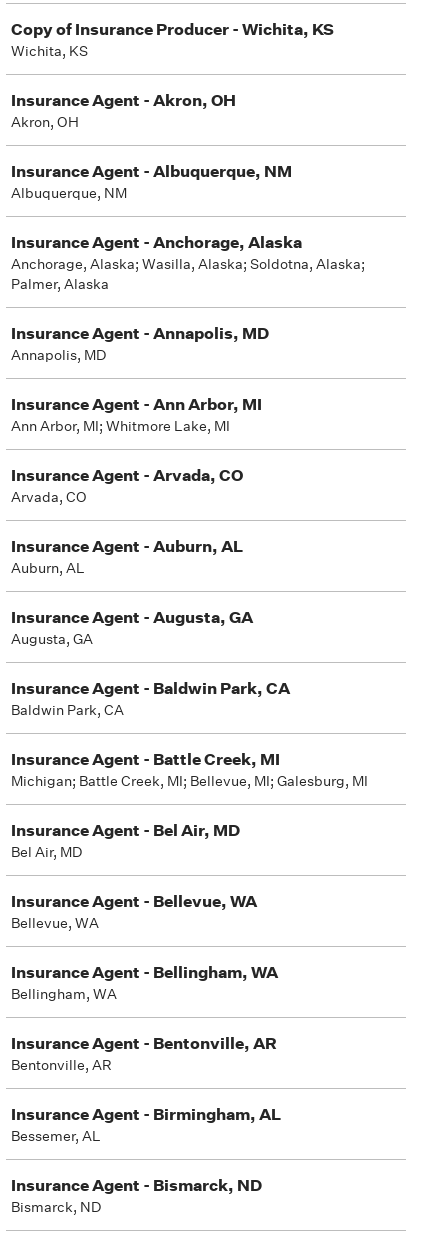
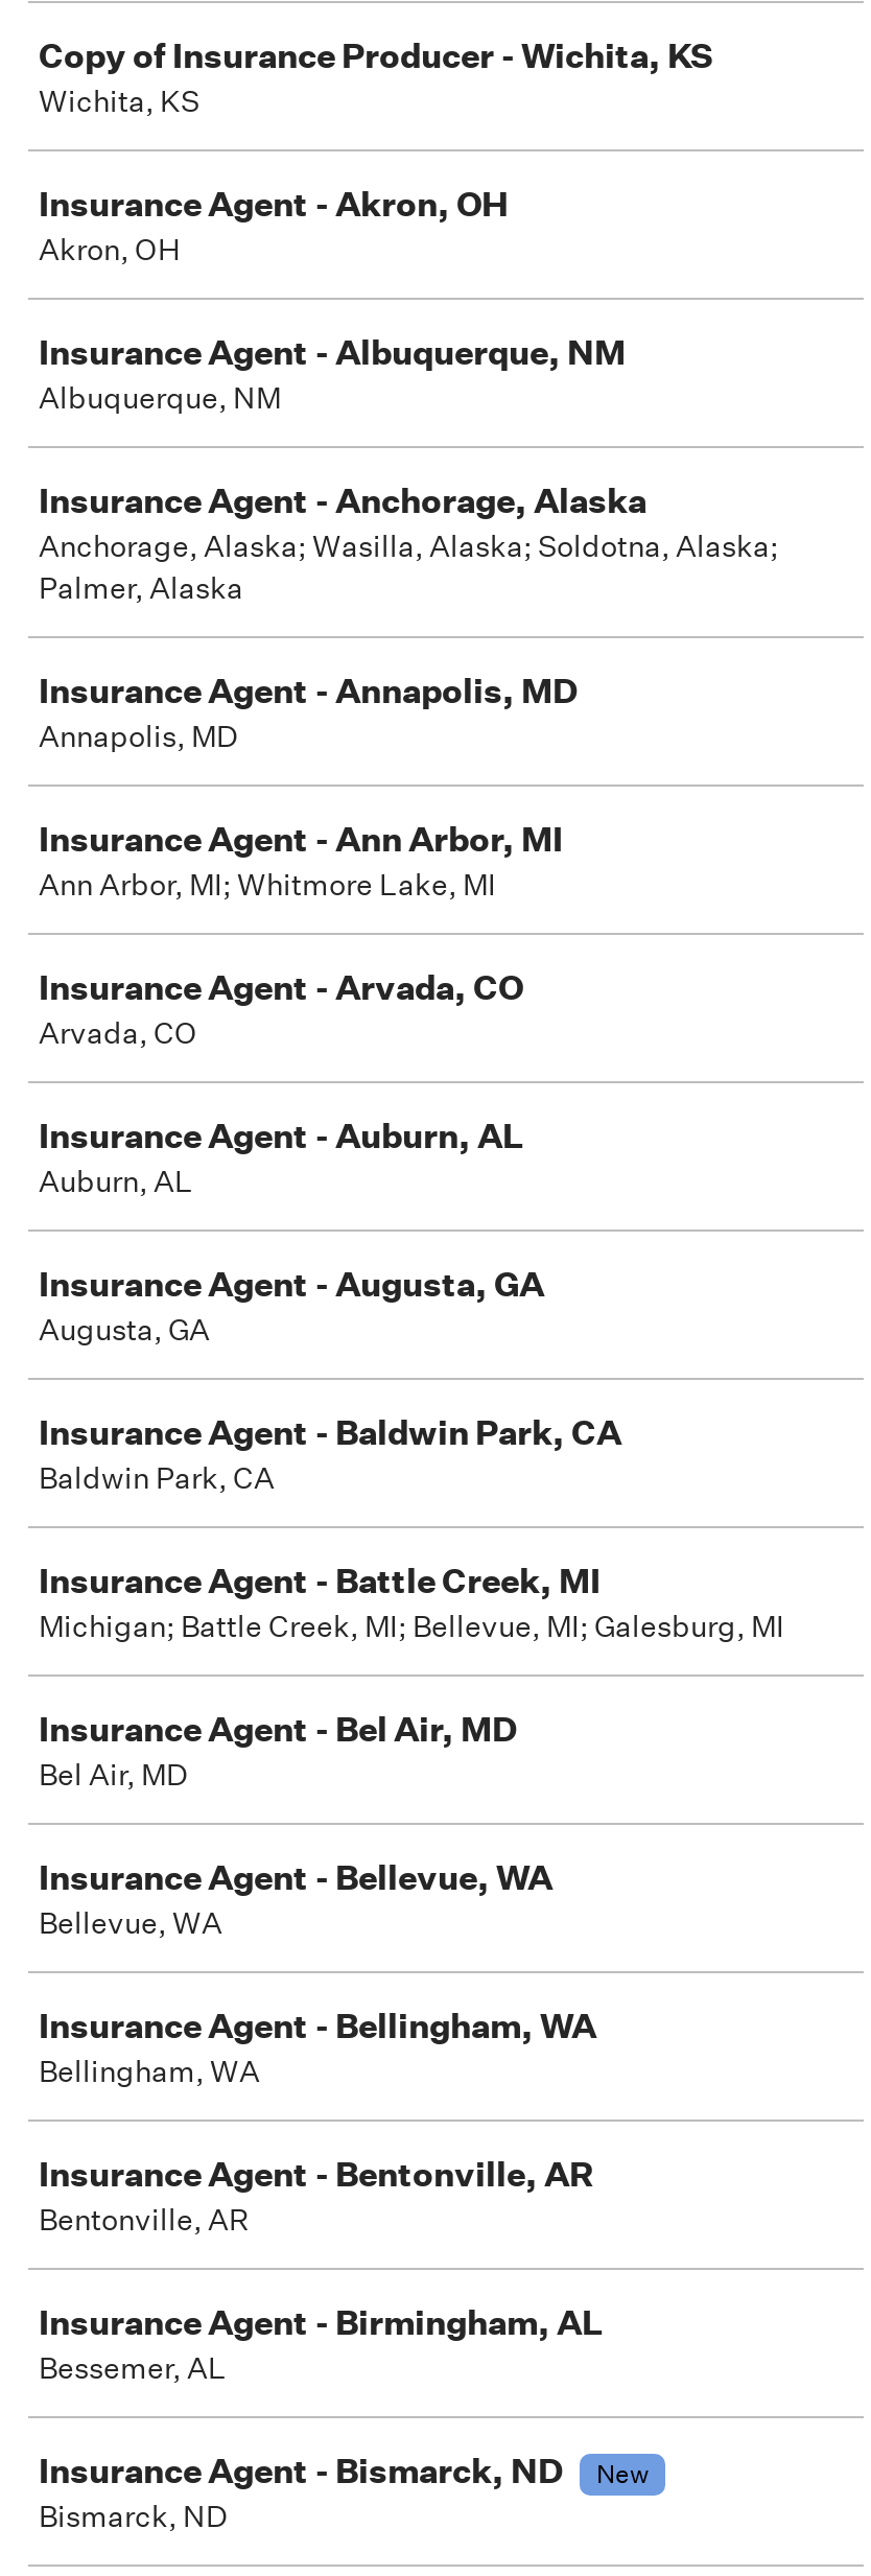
none -> [596,2456,649,2491] New

